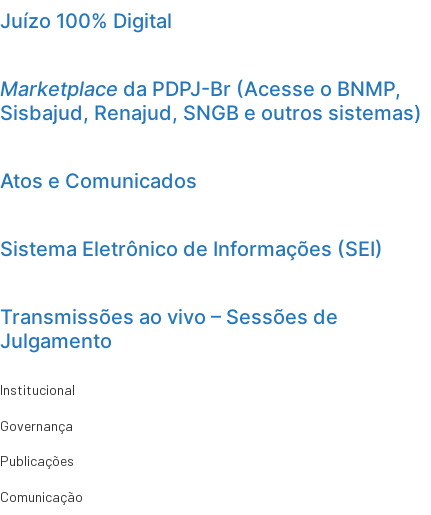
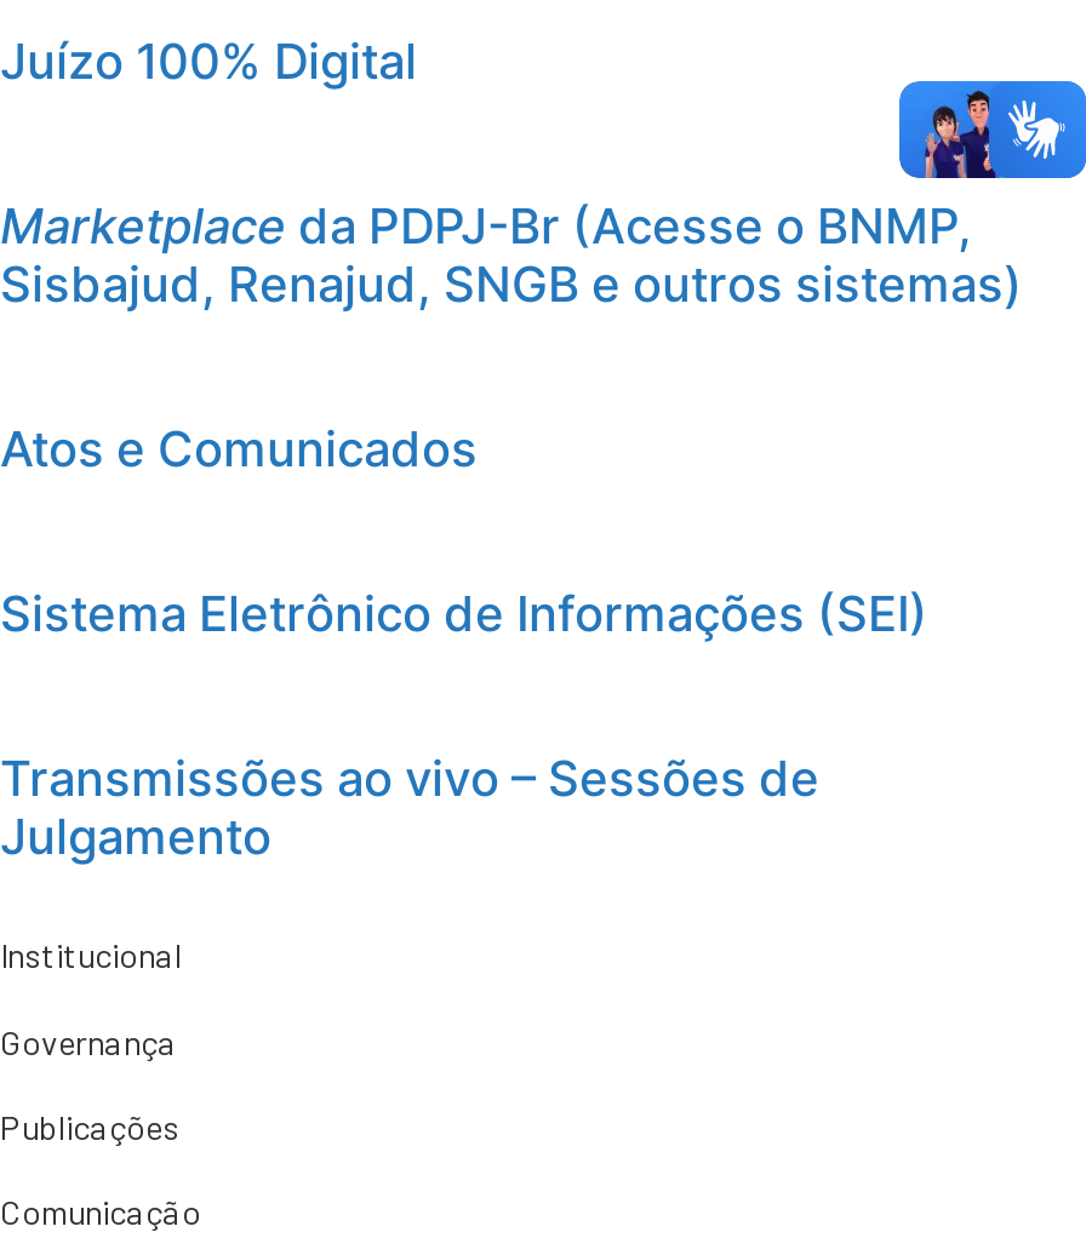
none -> [897,79,1079,180] [image]

